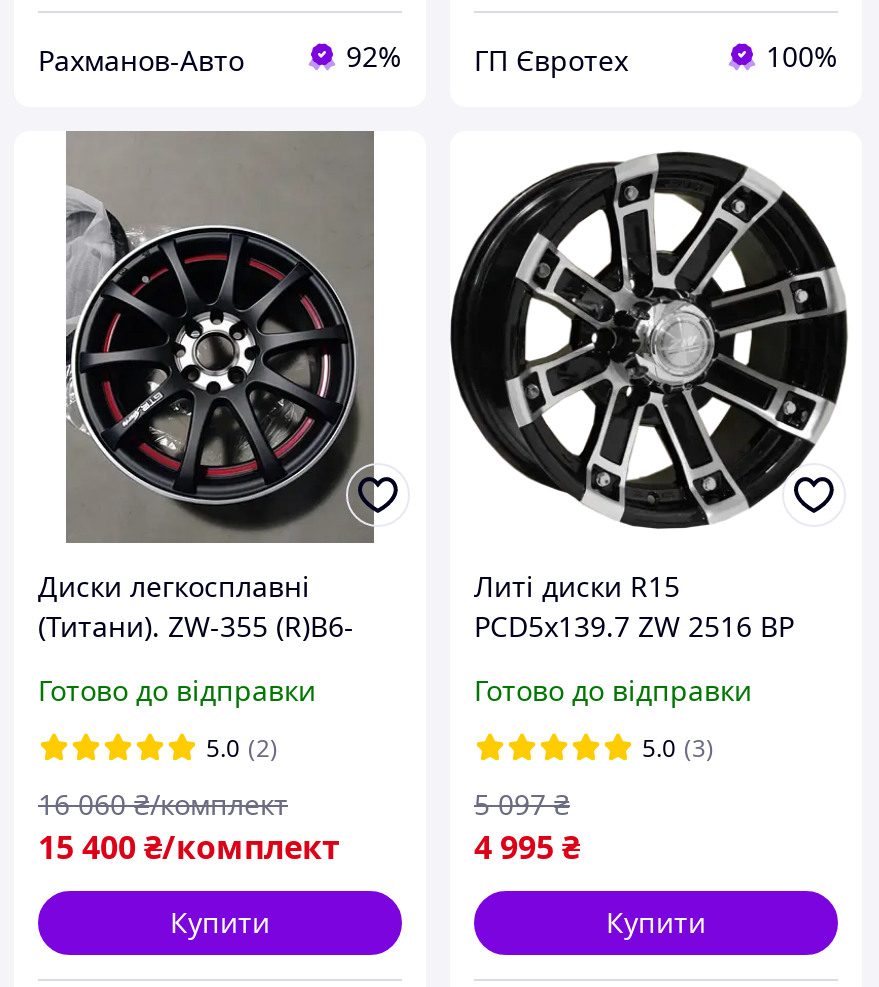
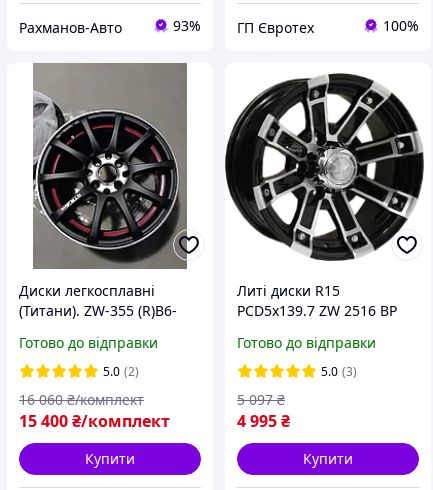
[346,37,628,78] 92% ГП Євротех -> [173,16,314,37] 93% ГП Євротех

